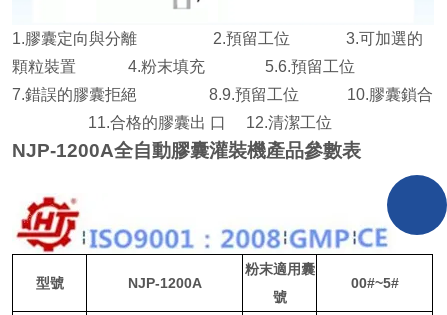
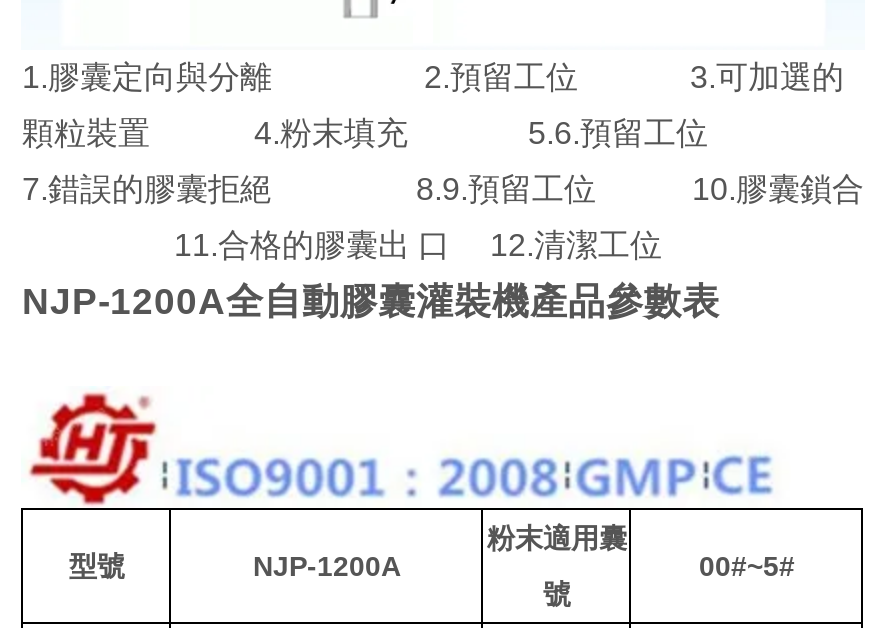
[386,174,444,236] [image] -> none

